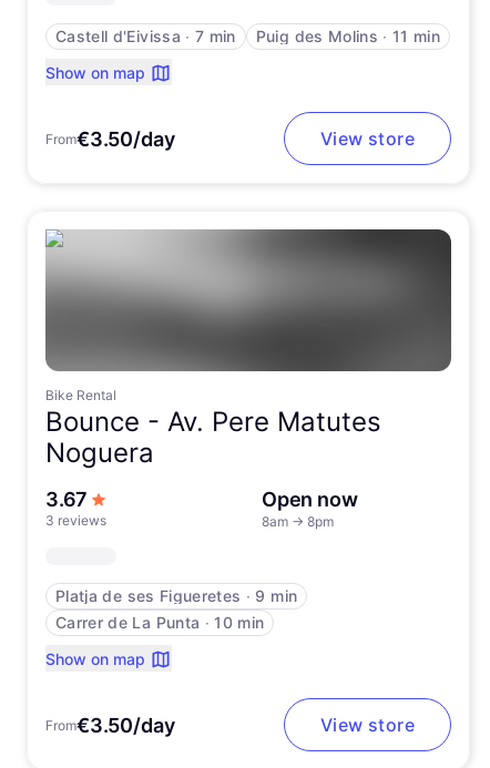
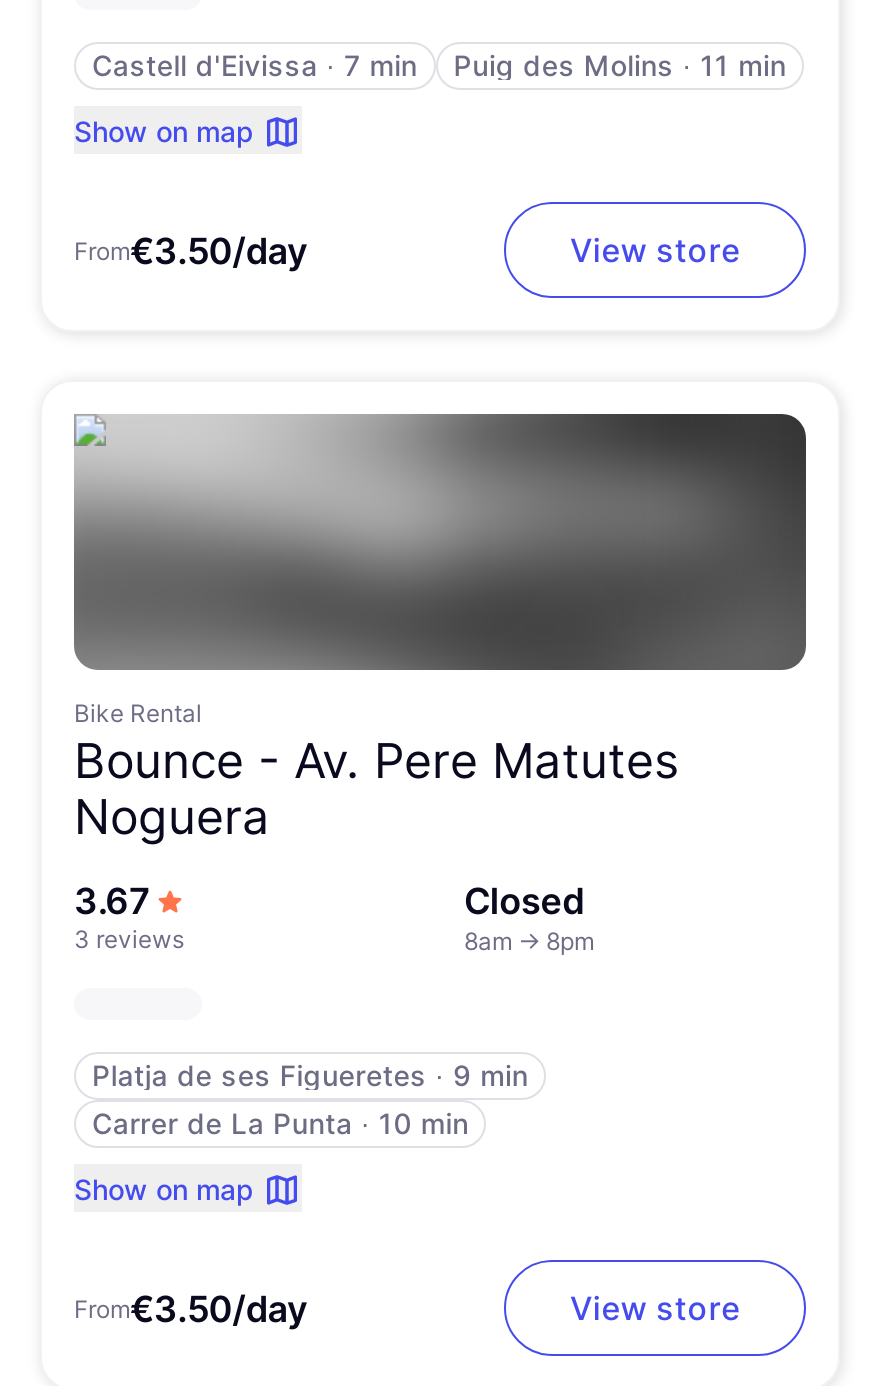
[262,488,358,511] Open now -> [464,880,584,922] Closed

